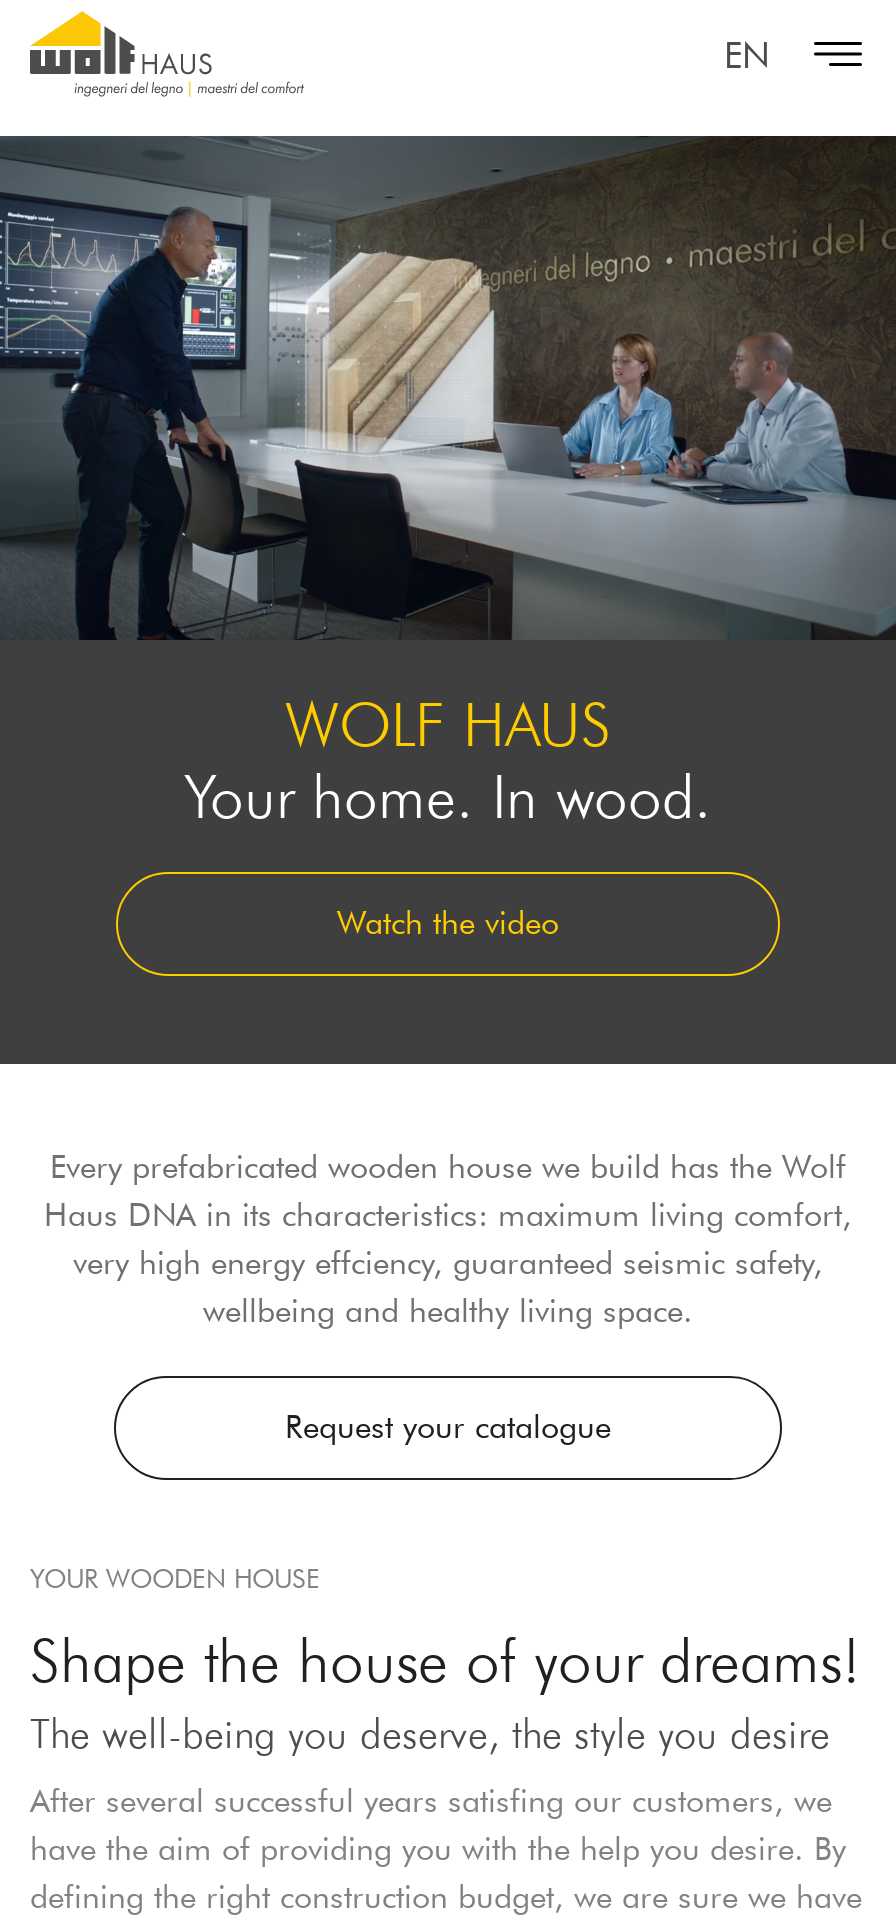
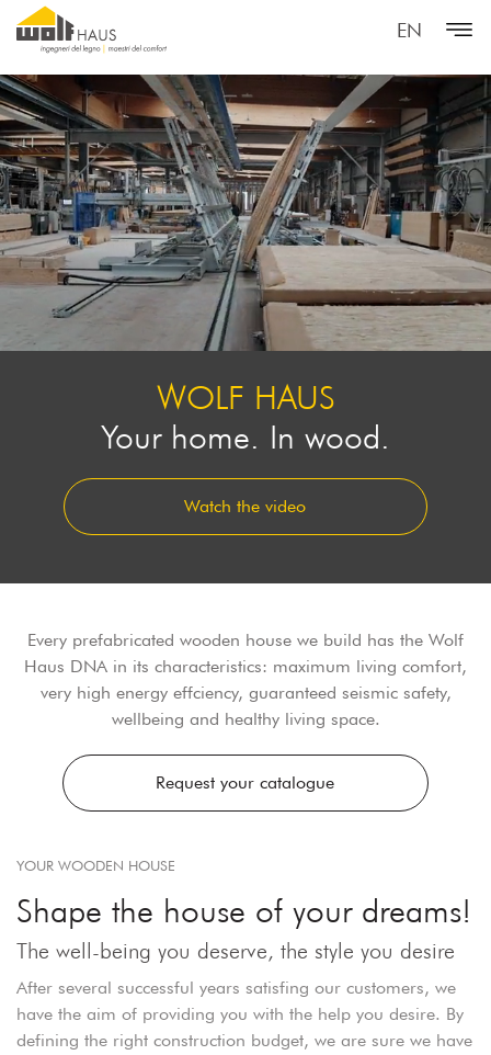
[6,134,890,640] [image] -> [3,75,488,352] [image]

